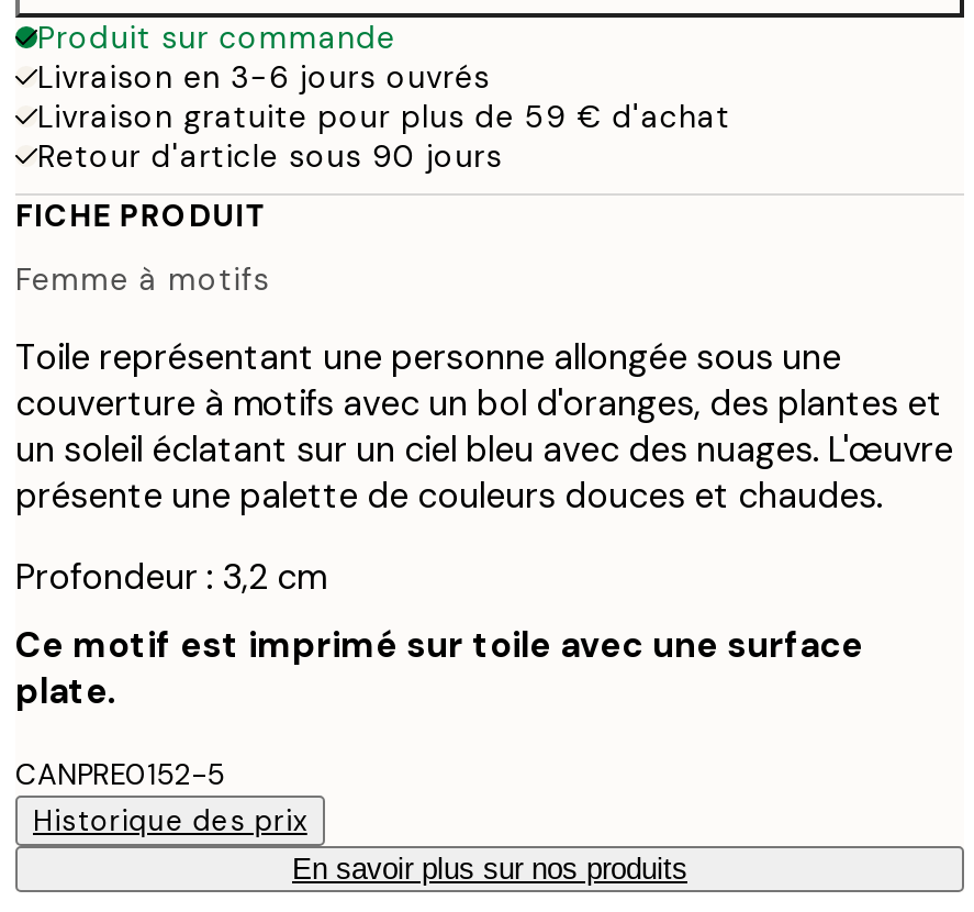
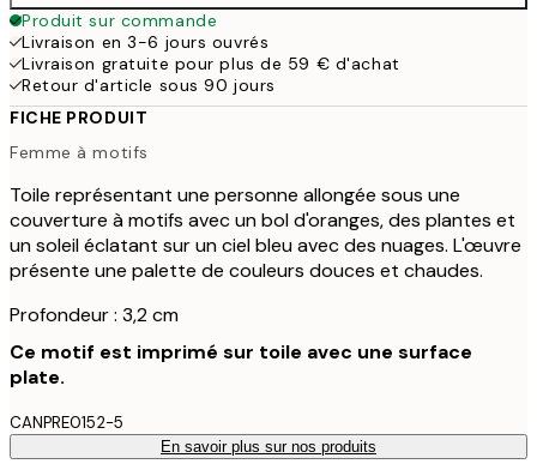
[33,803,307,840] Historique des prix -> none

